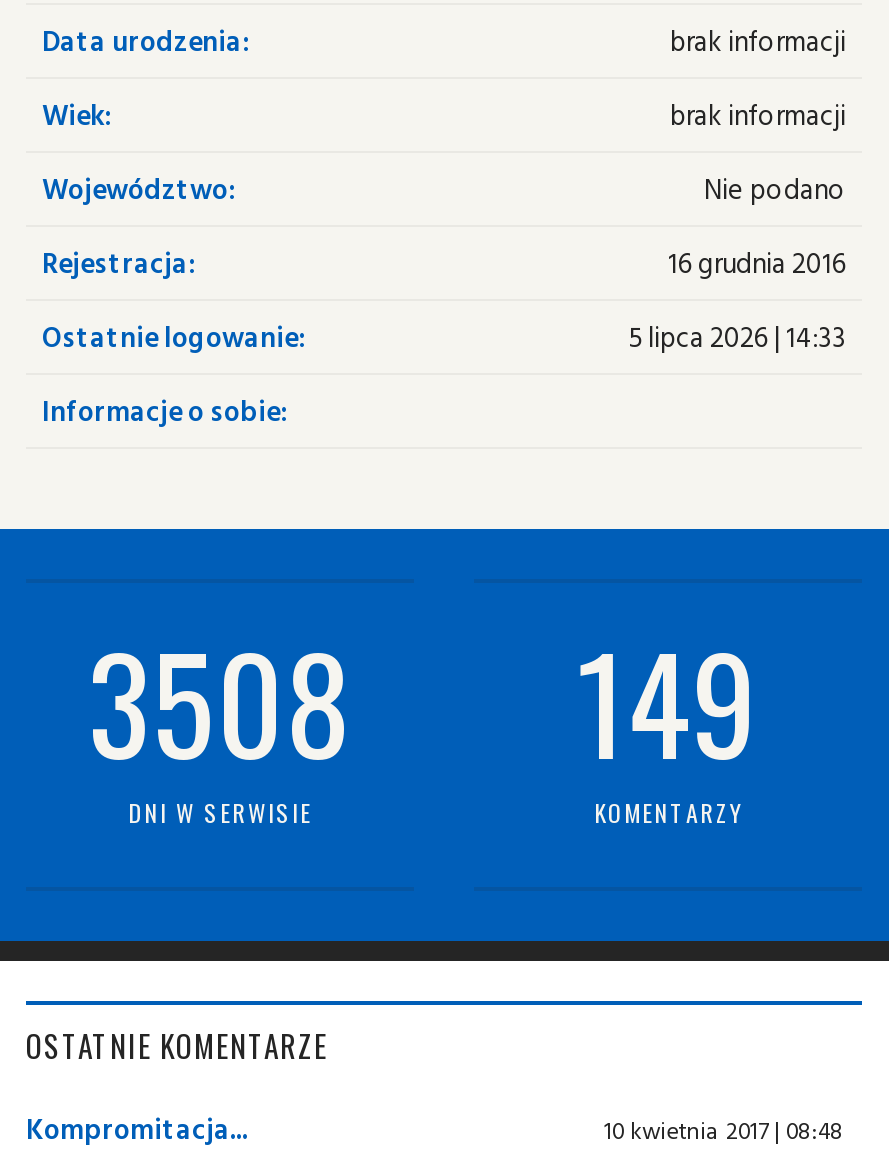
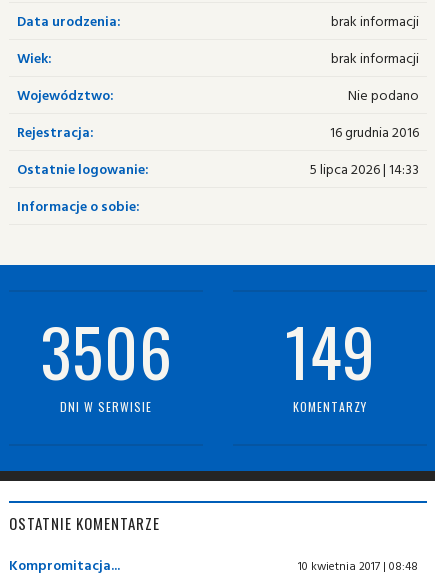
[88,603,759,797] 3508 149 -> [39,302,375,399] 3506 149

